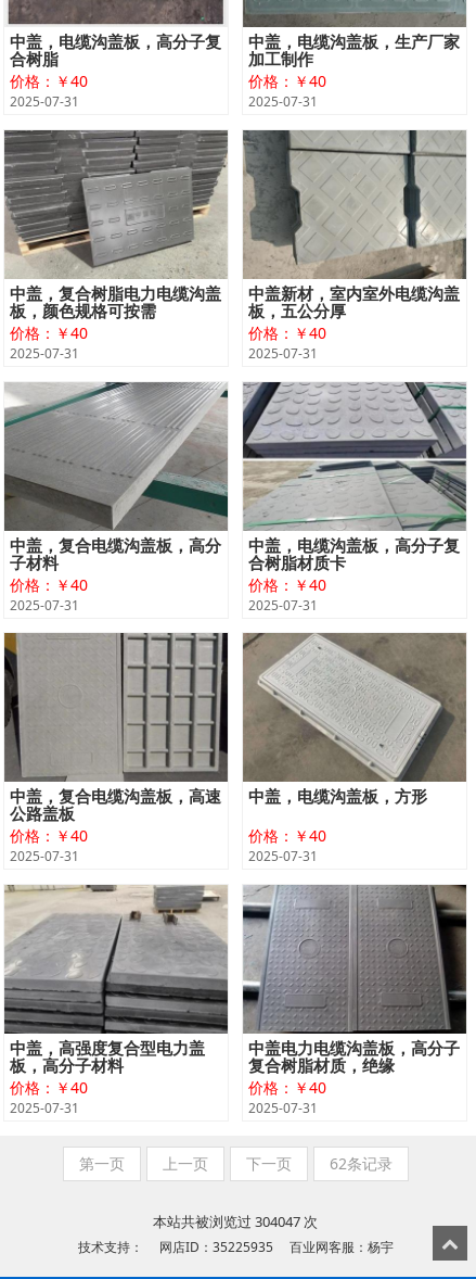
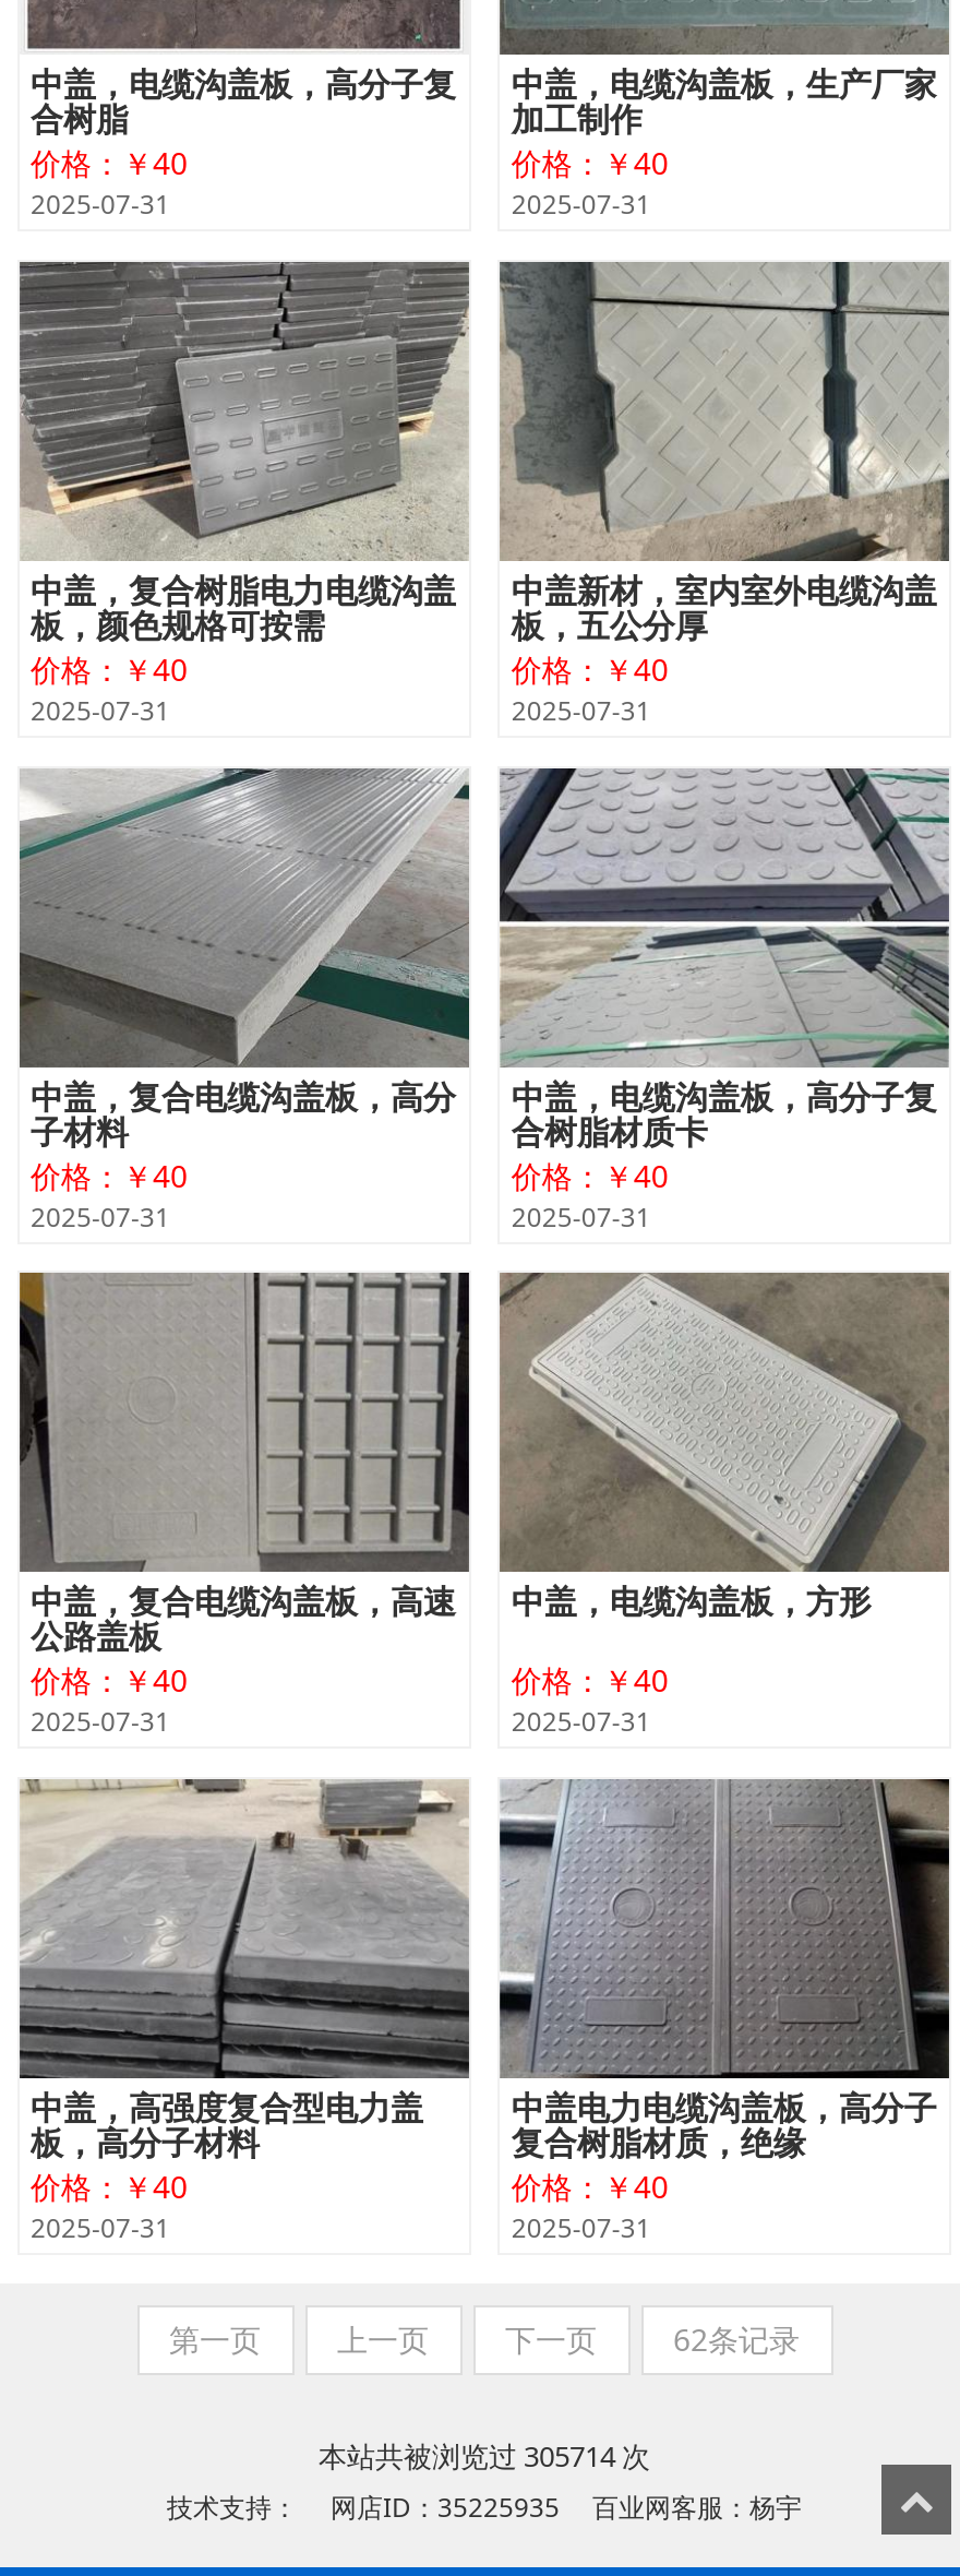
[153,1212,318,1231] 本站共被浏览过 304047 次 -> [319,2437,650,2476] 本站共被浏览过 305714 次

